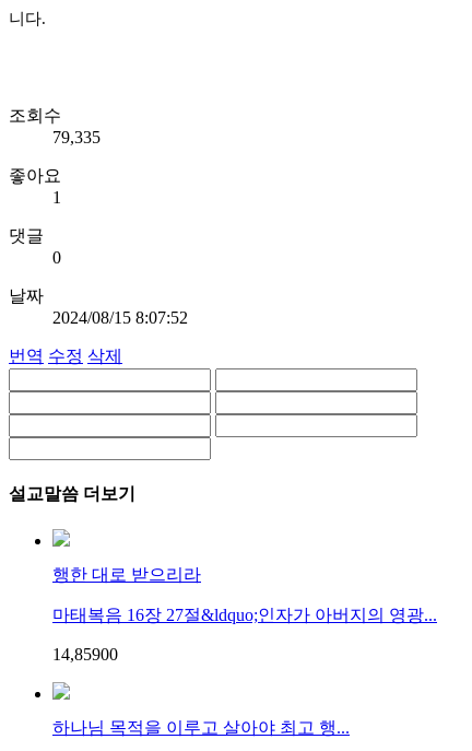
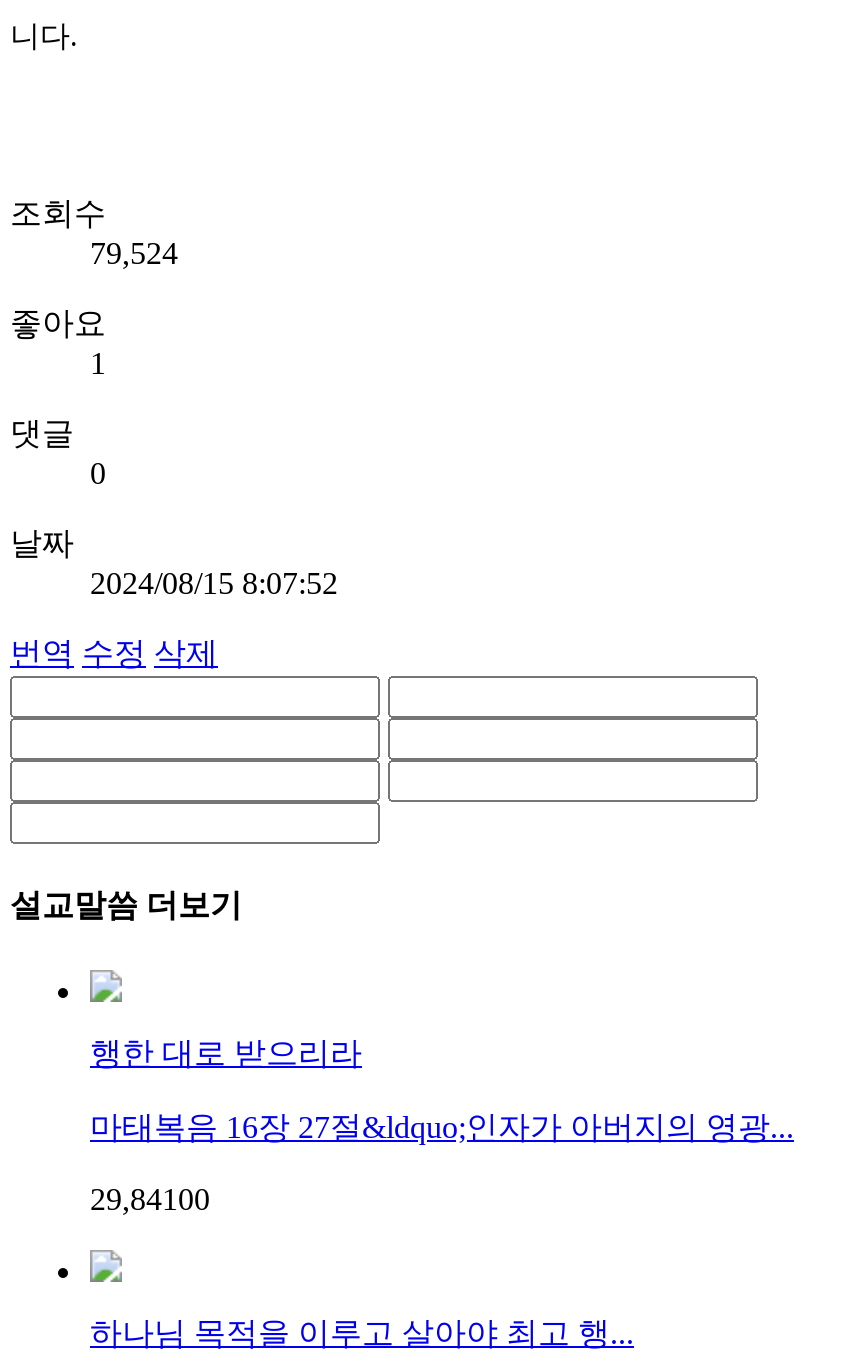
[52,128,101,146] 79,335 -> [90,236,178,270] 79,524
[52,645,118,664] 14,859 00 -> [90,1183,210,1217] 29,841 00

